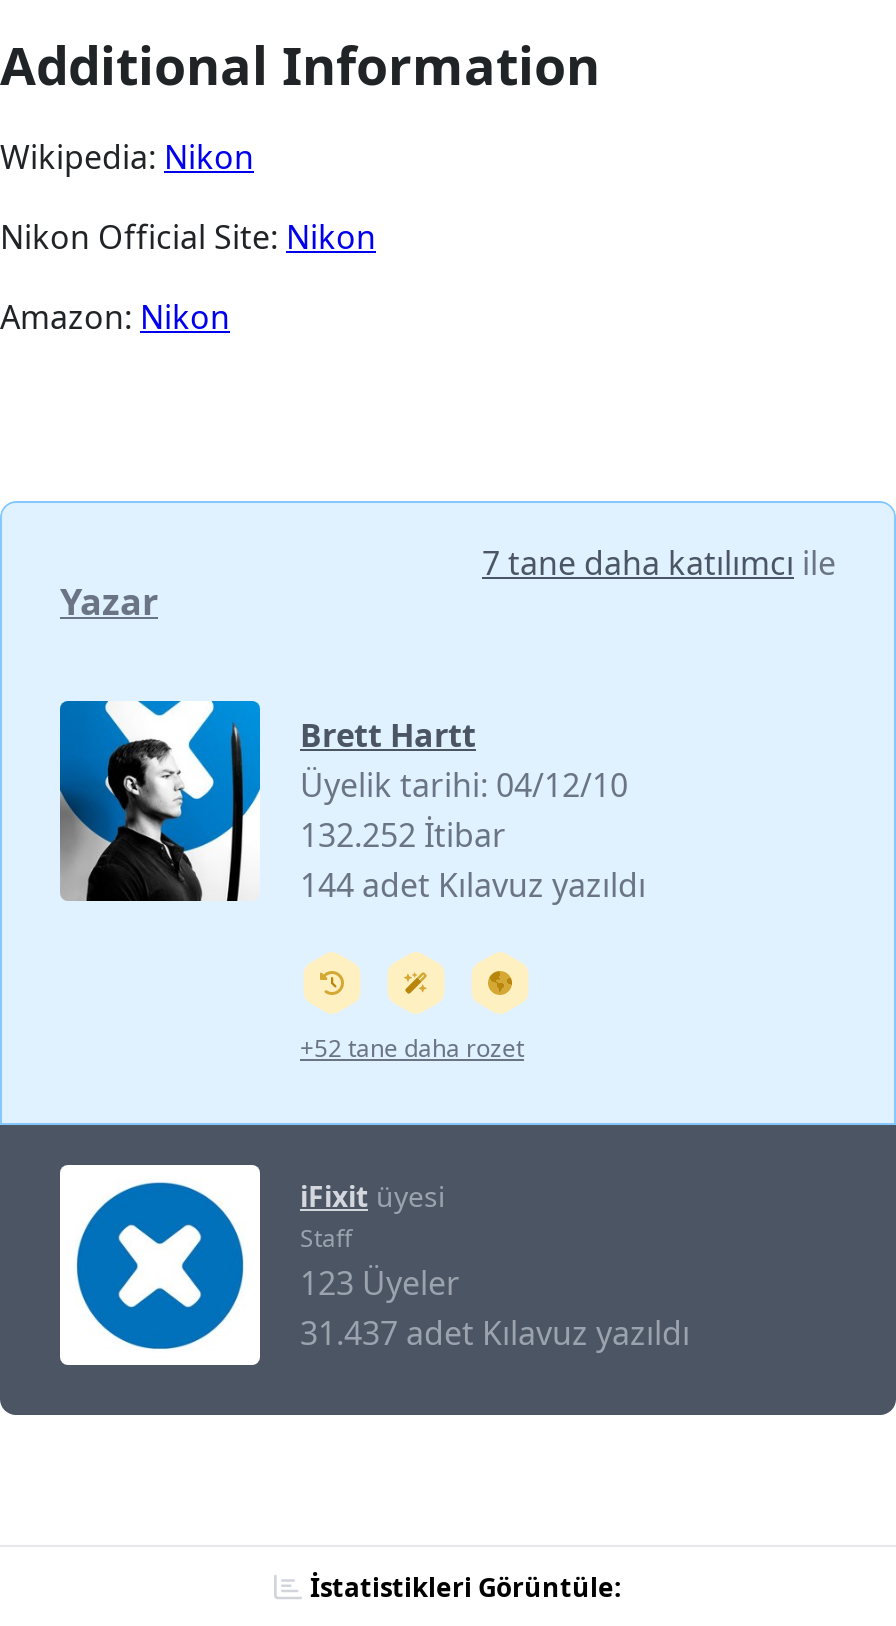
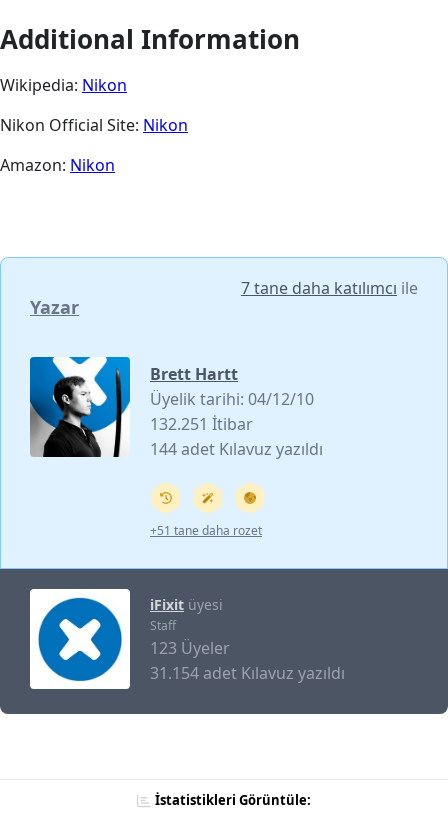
[300,812,506,856] 132.252 İtibar -> [150,413,253,435] 132.251 İtibar
[300,1030,524,1064] +52 tane daha rozet -> [150,522,262,539] +51 tane daha rozet
[300,1310,690,1354] 31.437 adet Kılavuz yazıldı -> [150,662,345,684] 31.154 adet Kılavuz yazıldı

